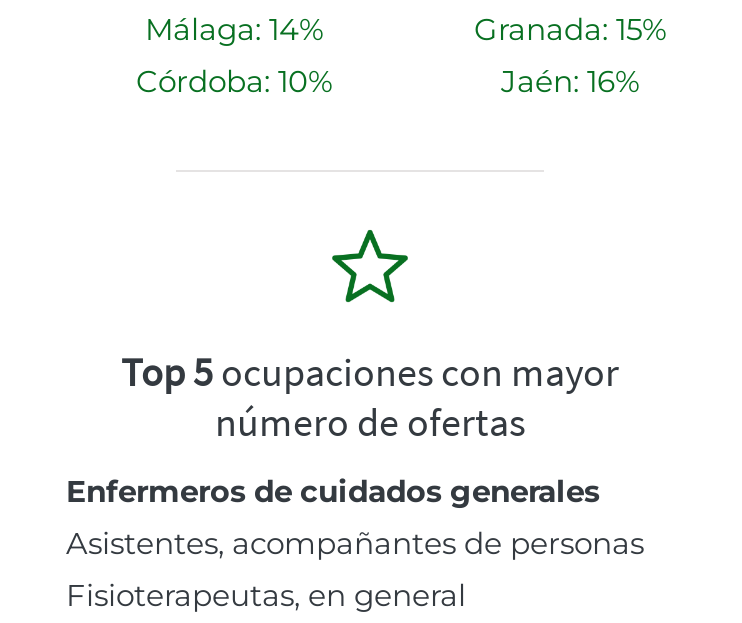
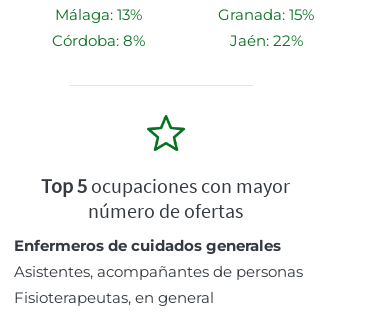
[145,10,323,48] Málaga: 14% -> [54,5,141,24] Málaga: 13%
[136,62,332,100] Córdoba: 10% -> [51,31,144,50] Córdoba: 8%
[501,62,639,100] Jaén: 16% -> [229,31,302,50] Jaén: 22%

